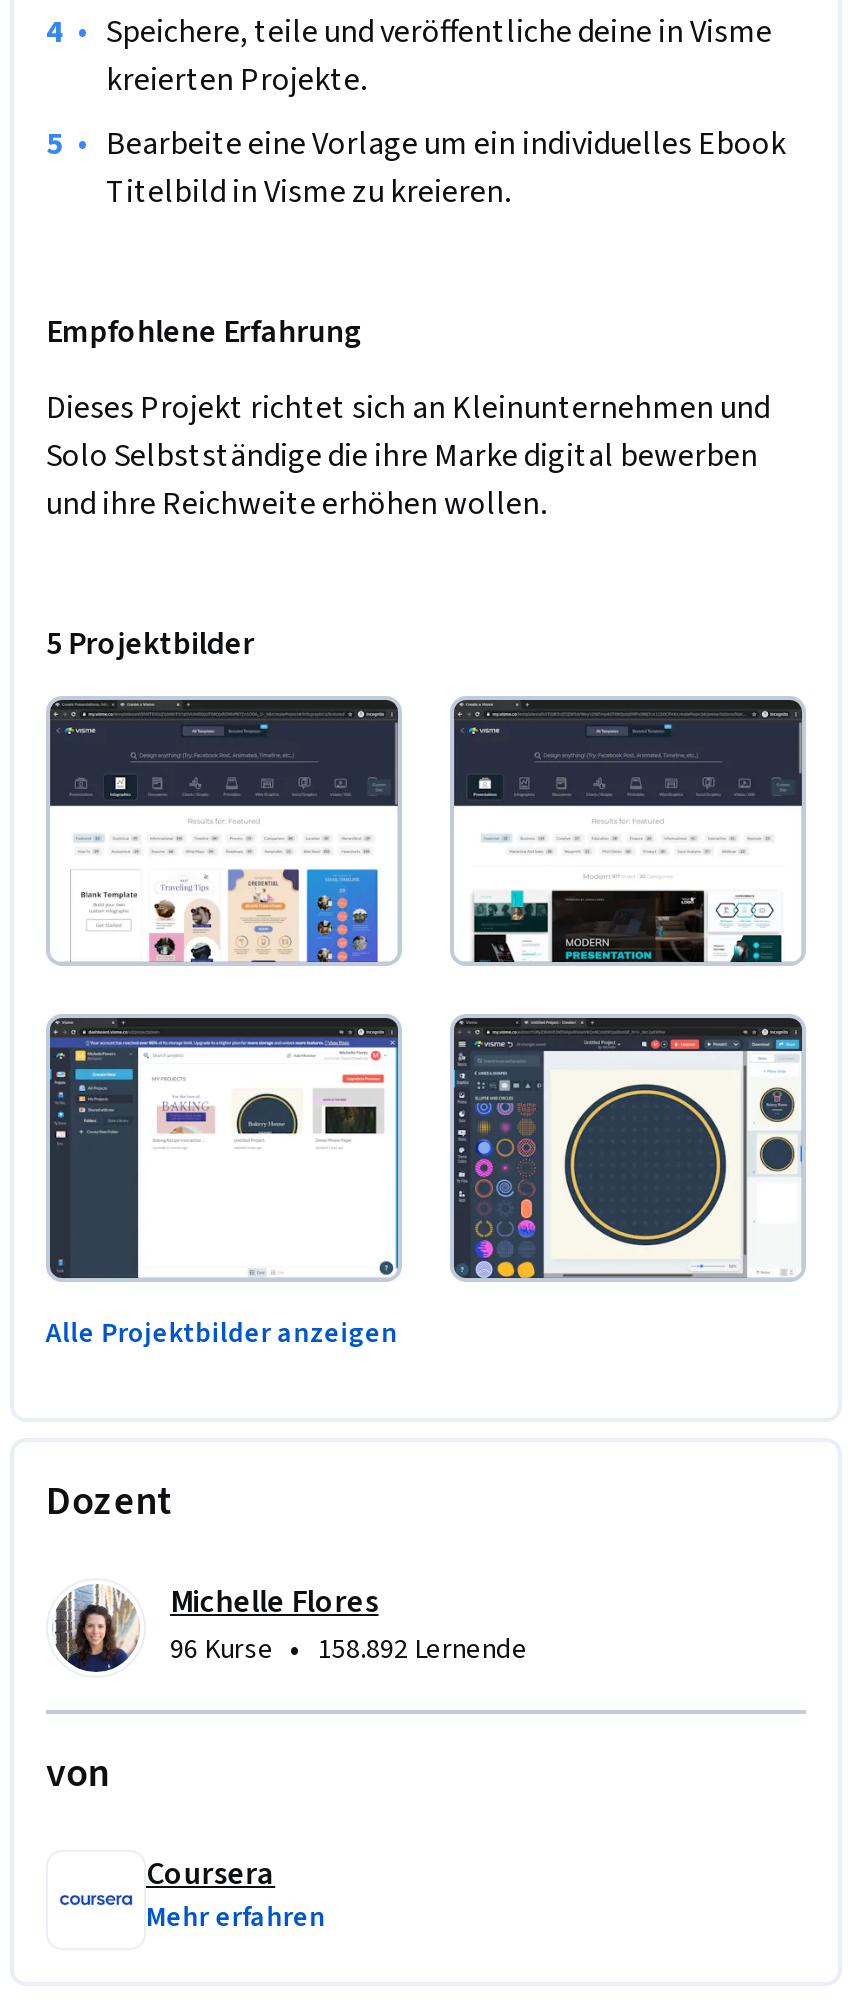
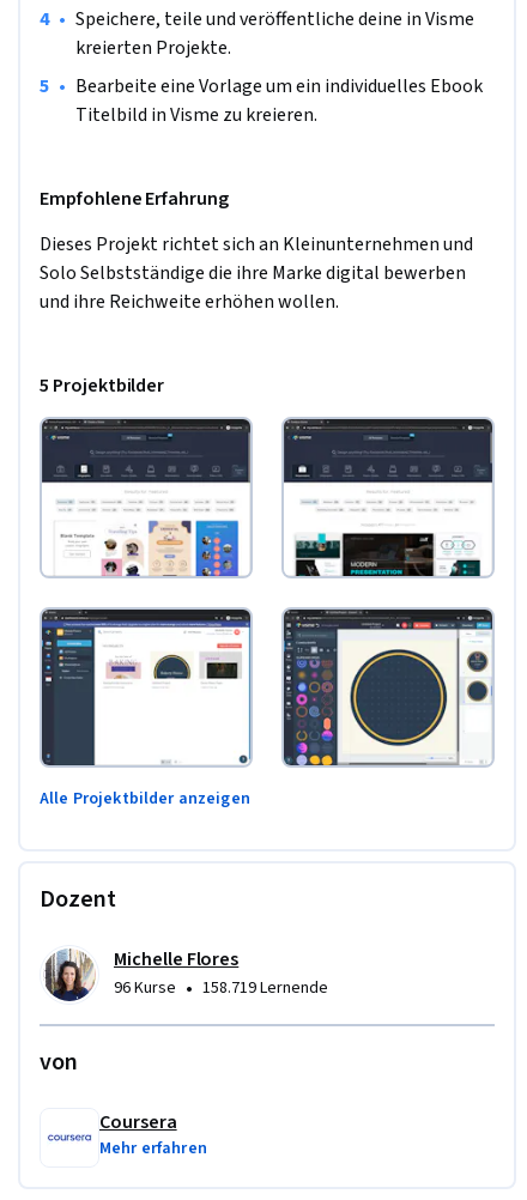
[170,1628,528,1672] 96 Kurse • 158.892 Lernende -> [114,975,328,1001] 96 Kurse • 158.719 Lernende

